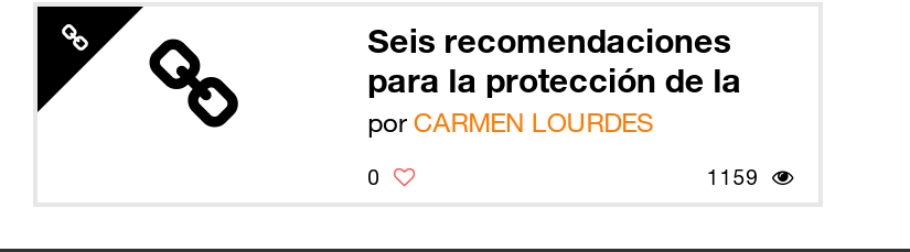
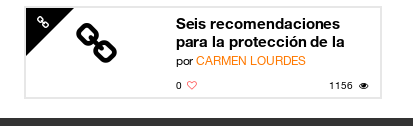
[707,164,766,192] 1159 -> [329,79,356,92] 1156

